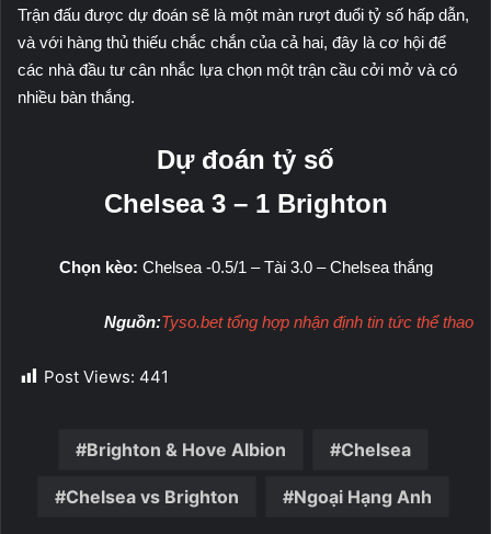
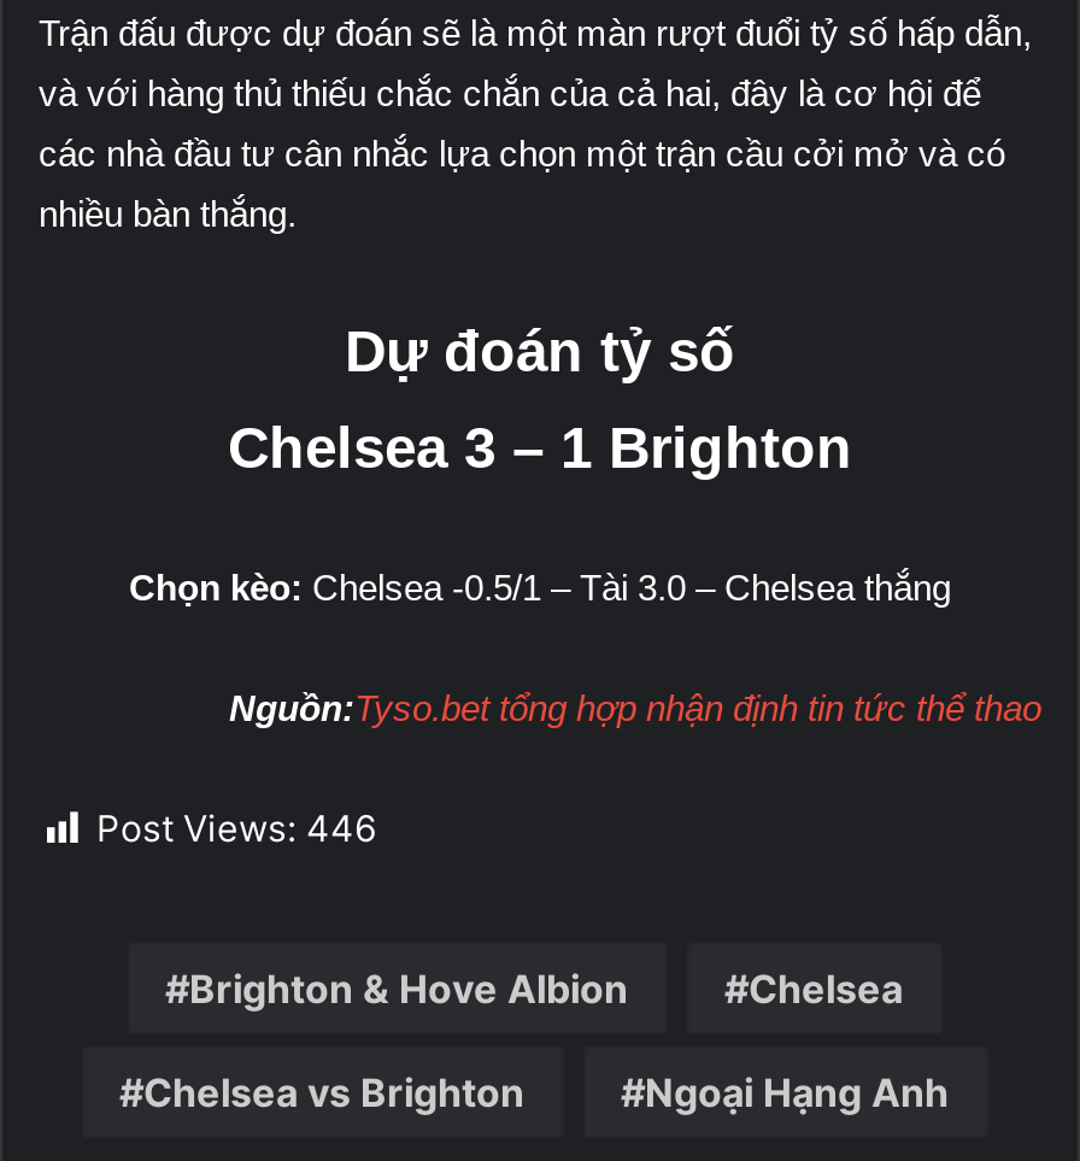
[44,366,169,387] Post Views: 441 -> [96,805,376,850] Post Views: 446

